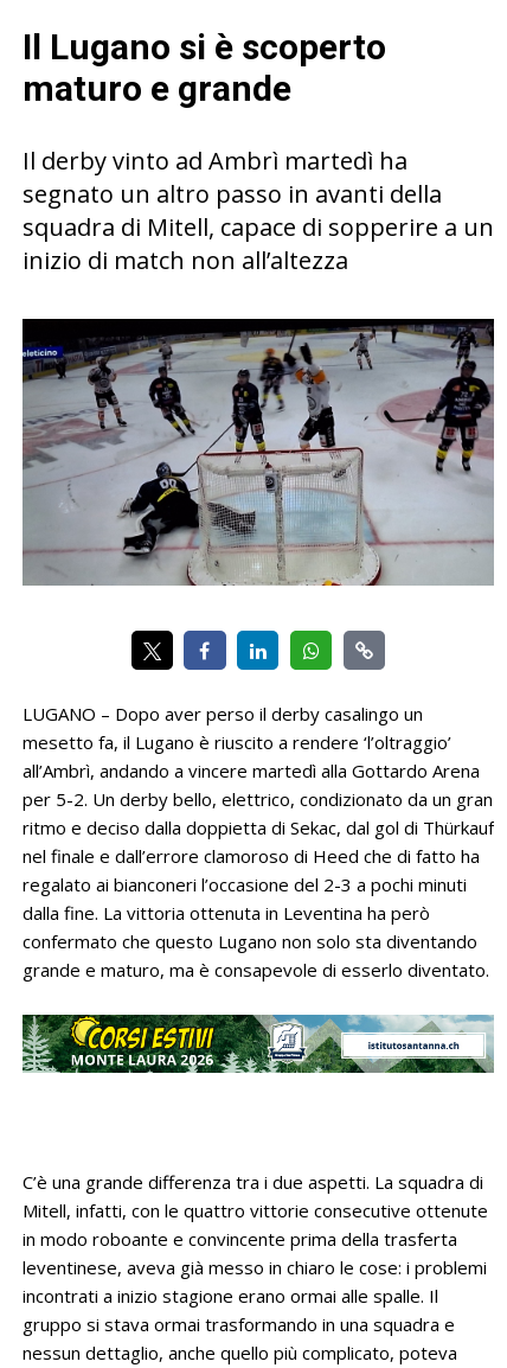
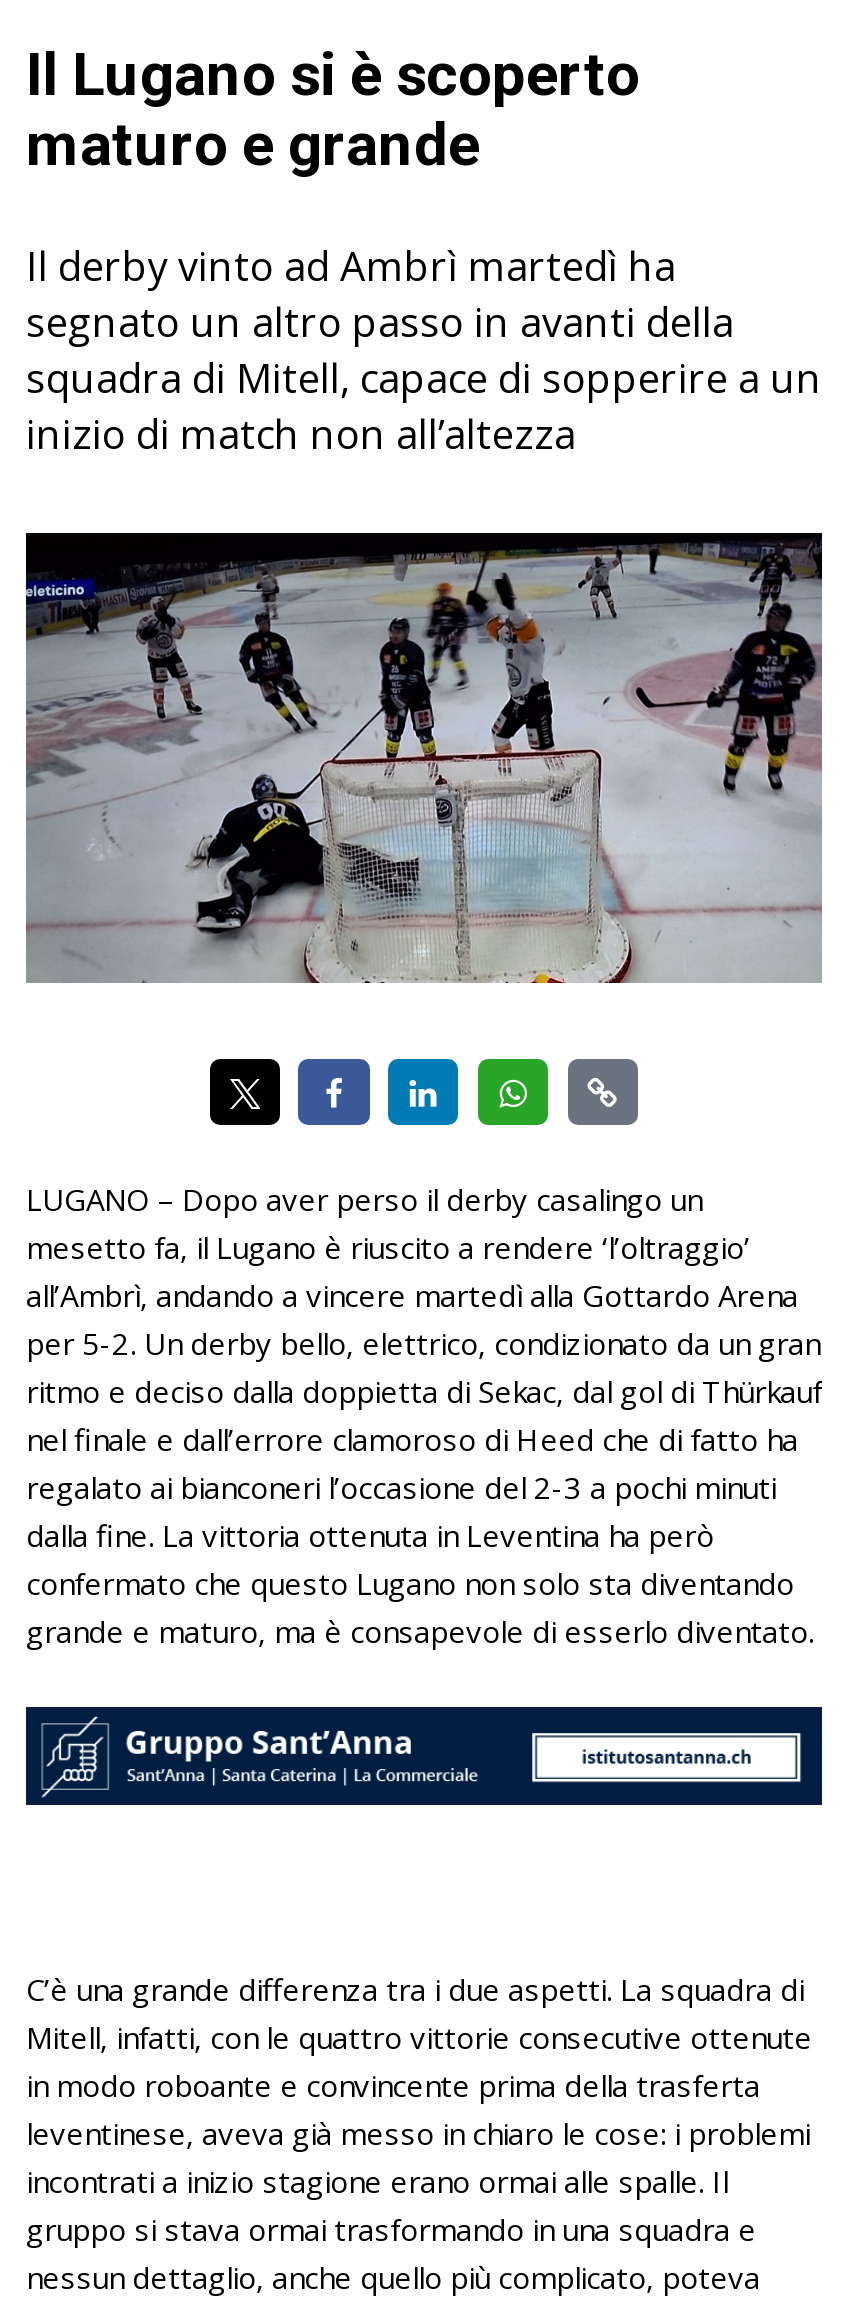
[21,1014,494,1074] [image] -> [24,1705,824,1807] [image]

